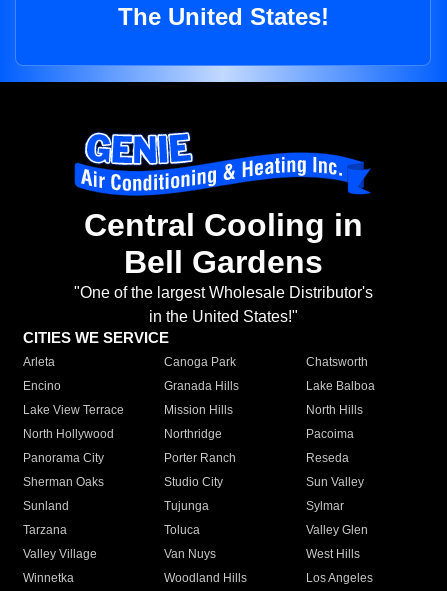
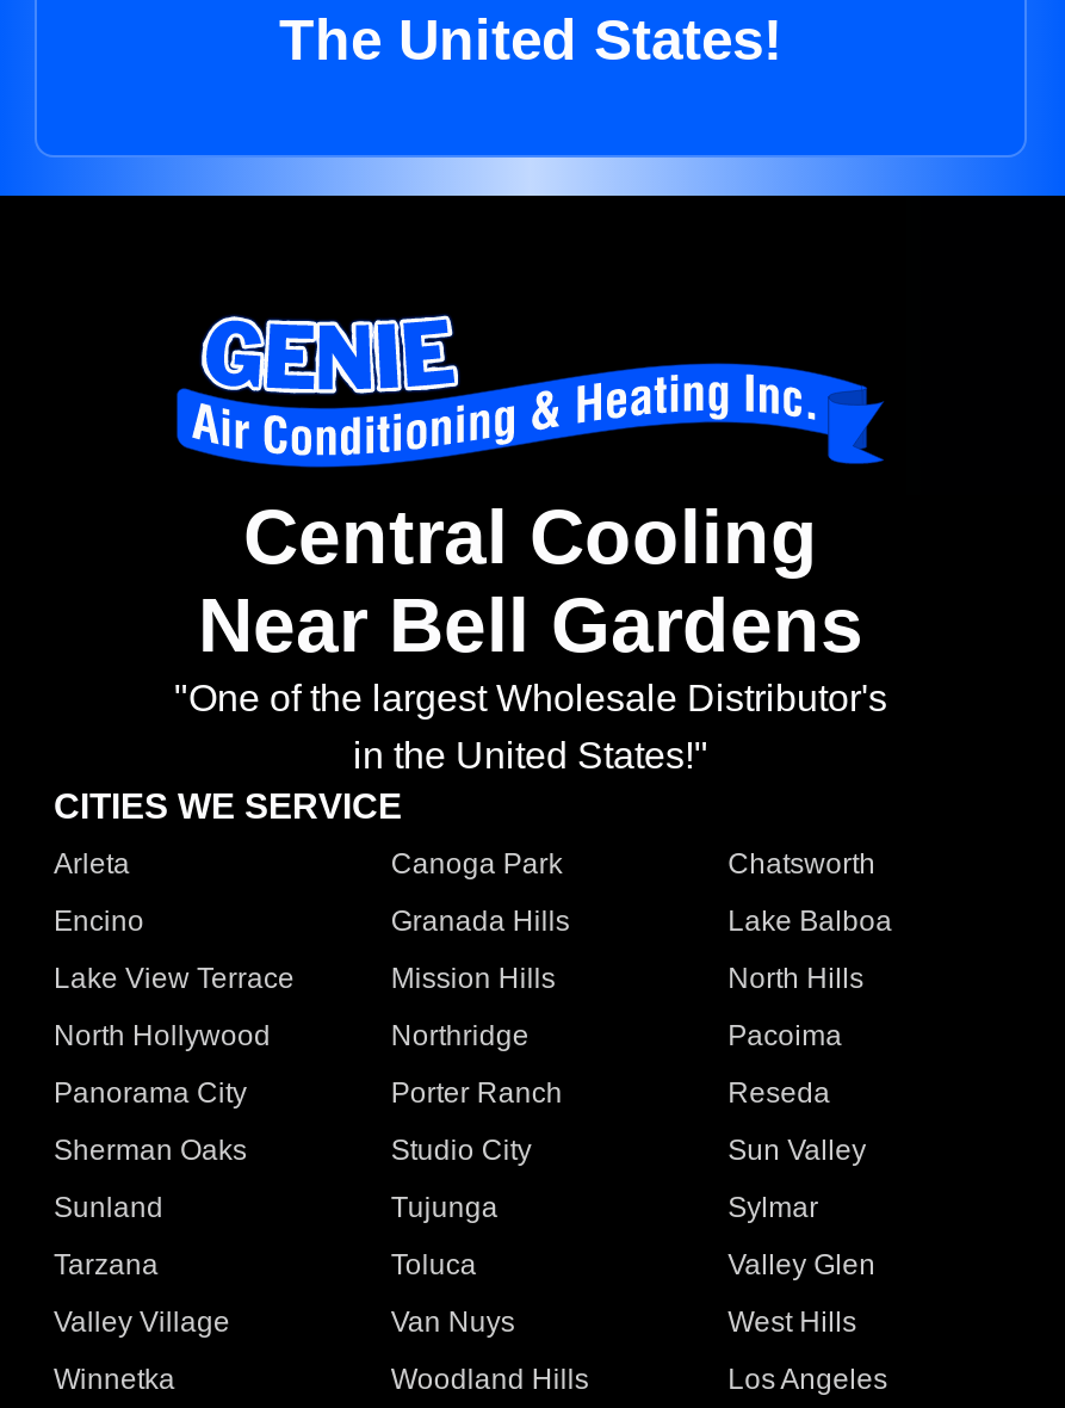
[83,207,362,280] Central Cooling in | Bell Gardens -> [198,495,863,669] Central Cooling | Near Bell Gardens

